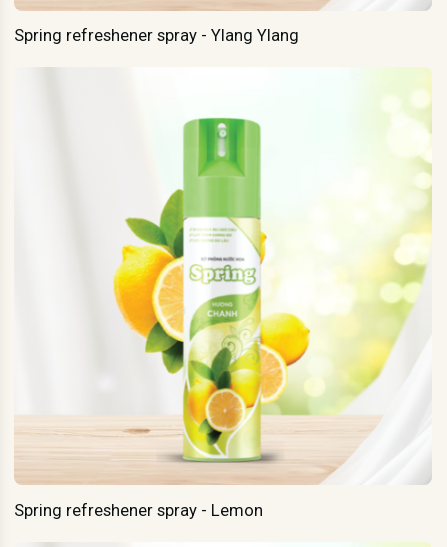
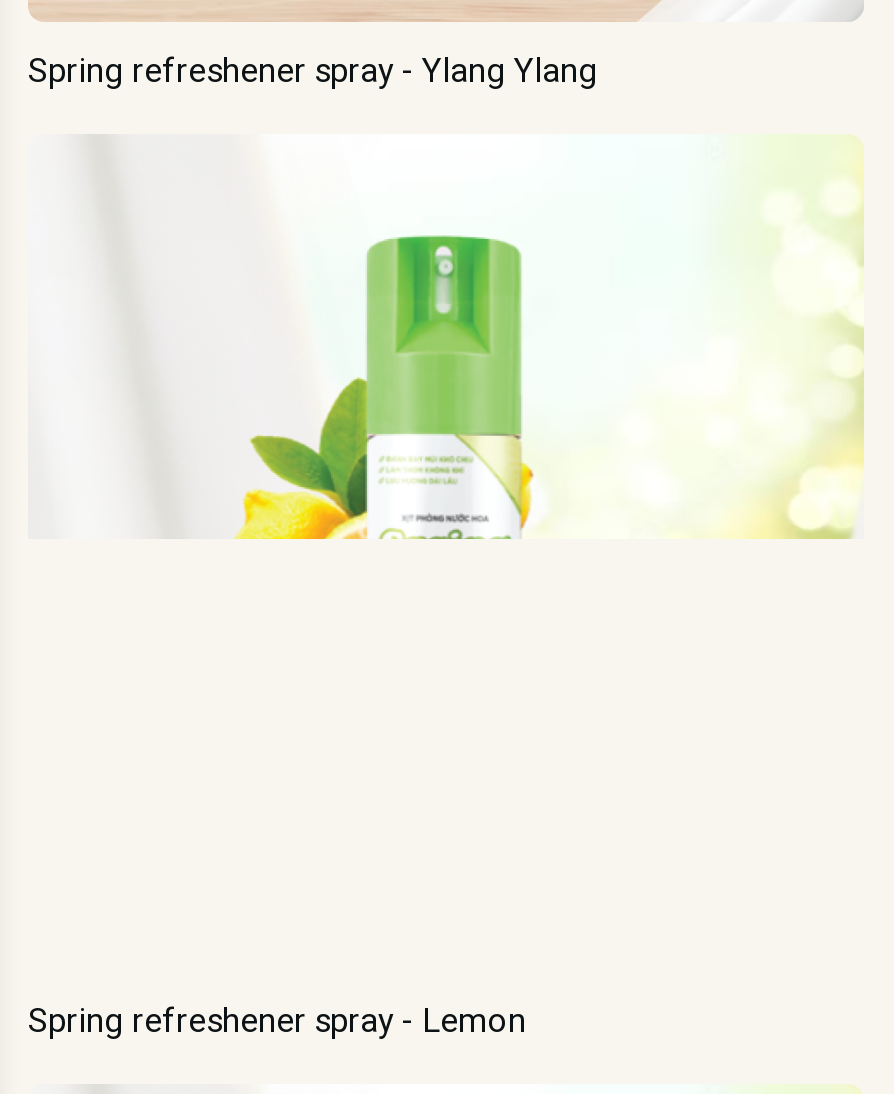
[14,268,431,485] [image] -> none

